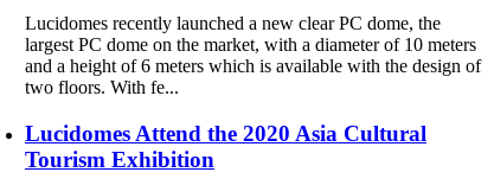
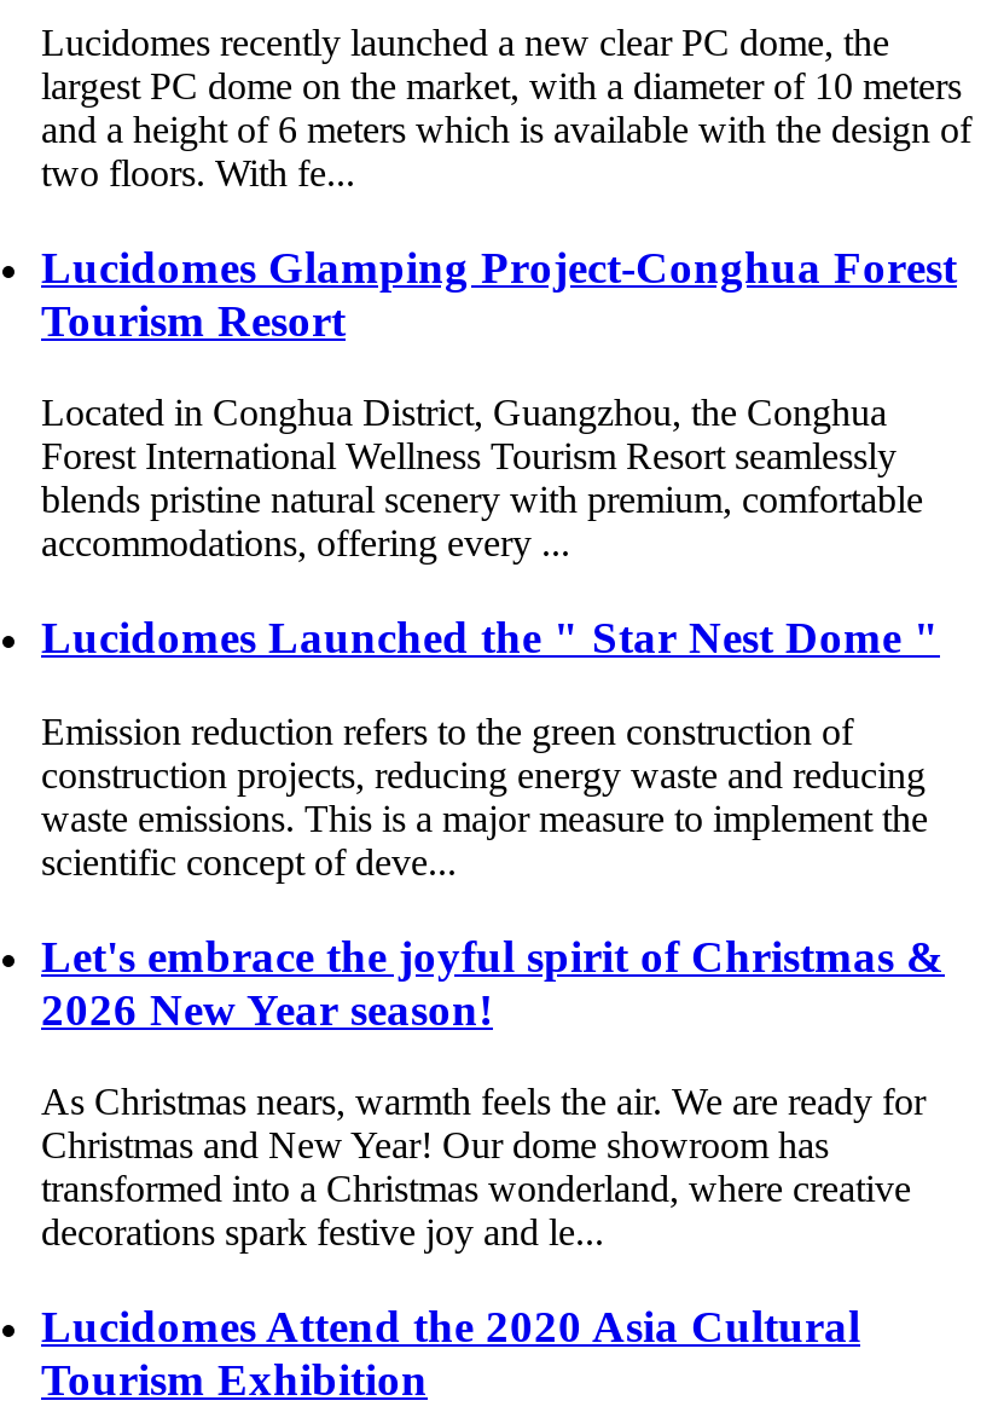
none -> [41,241,957,1253] Lucidomes Glamping Project-Conghua Forest | Tourism Resort | Located in Conghua District, Guangzhou, the Conghua | Forest International Wellness Tourism Resort seamlessly | blends pristine natural scenery with premium, comfortable | accommodations, offering every ... | Lucidomes Launched the " Star Nest Dome " | Emission reduction refers to the green construction of | construction projects, reducing energy waste and reducing | waste emissions. This is a major measure to implement the | scientific concept of deve... | Let's embrace the joyful spirit of Christmas & | 2026 New Year season! | As Christmas nears, warmth feels the air. We are ready for | Christmas and New Year! Our dome showroom has | transformed into a Christmas wonderland, where creative | decorations spark festive joy and le...

